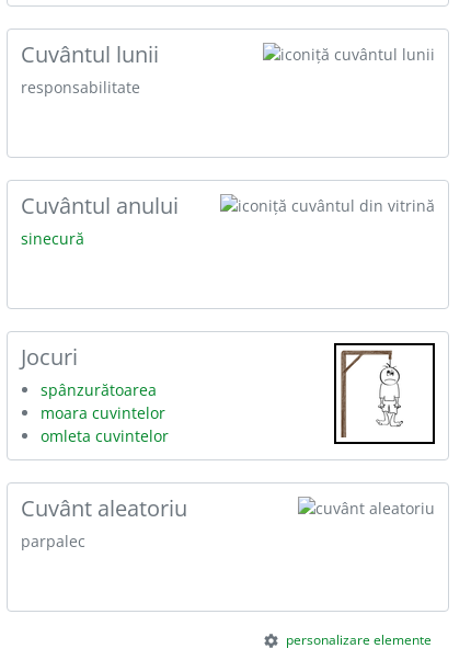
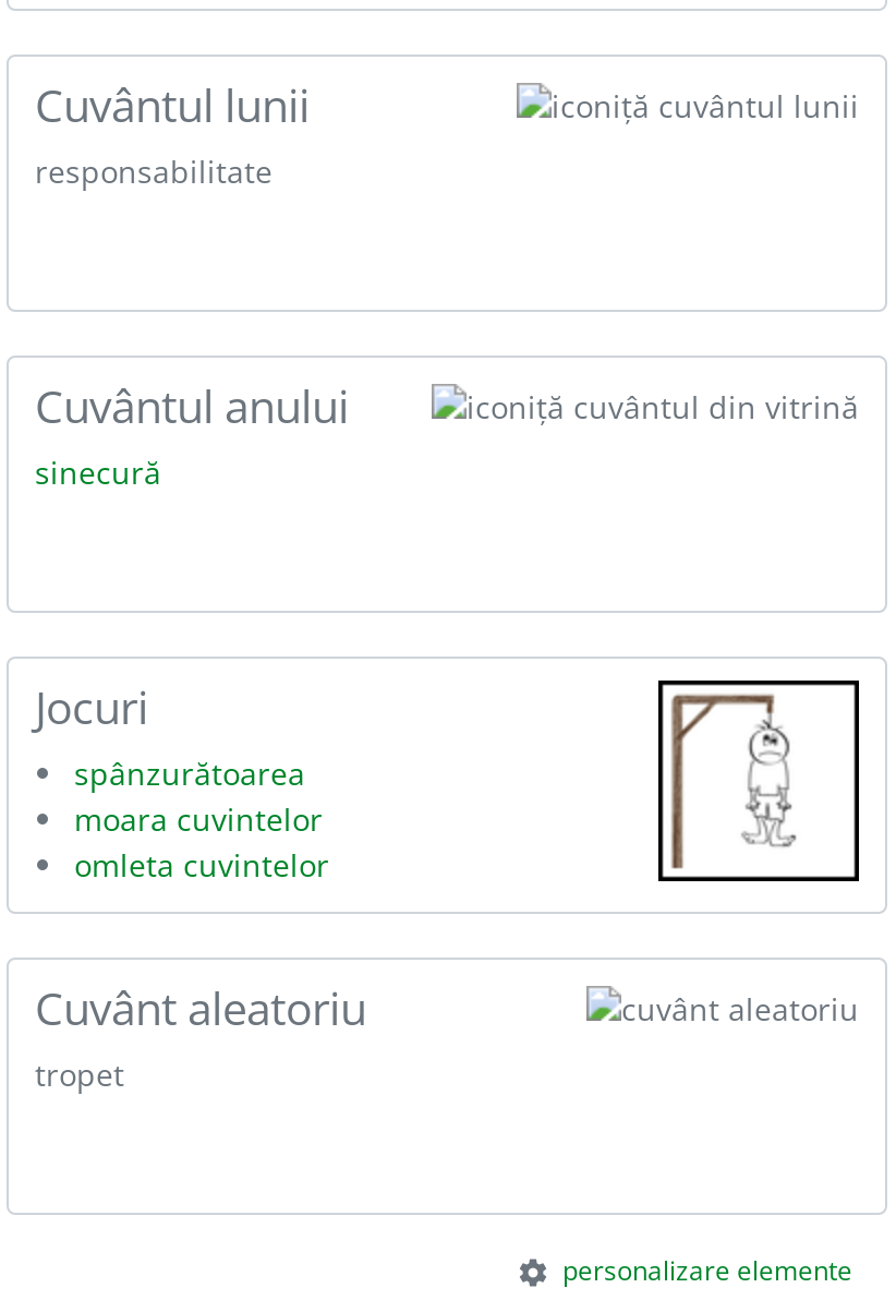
[21,531,85,552] parpalec -> [35,1054,124,1096] tropet

